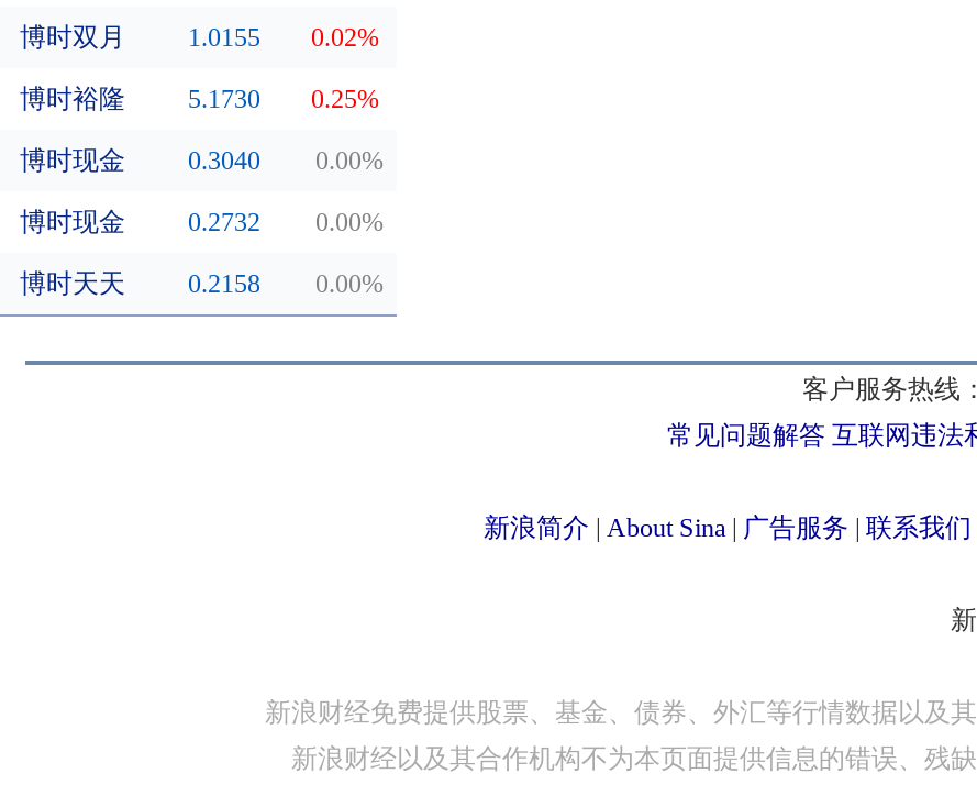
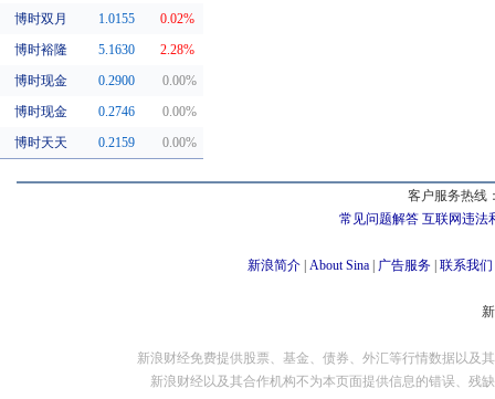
[188,84,260,114] 5.1730 -> [98,42,135,57] 5.1630
[311,84,379,114] 0.25% -> [160,42,194,57] 2.28%
[188,145,384,176] 0.3040 0.00% -> [98,73,197,88] 0.2900 0.00%
[188,207,384,237] 0.2732 0.00% -> [98,104,197,119] 0.2746 0.00%
[188,268,384,299] 0.2158 0.00% -> [98,135,197,150] 0.2159 0.00%

